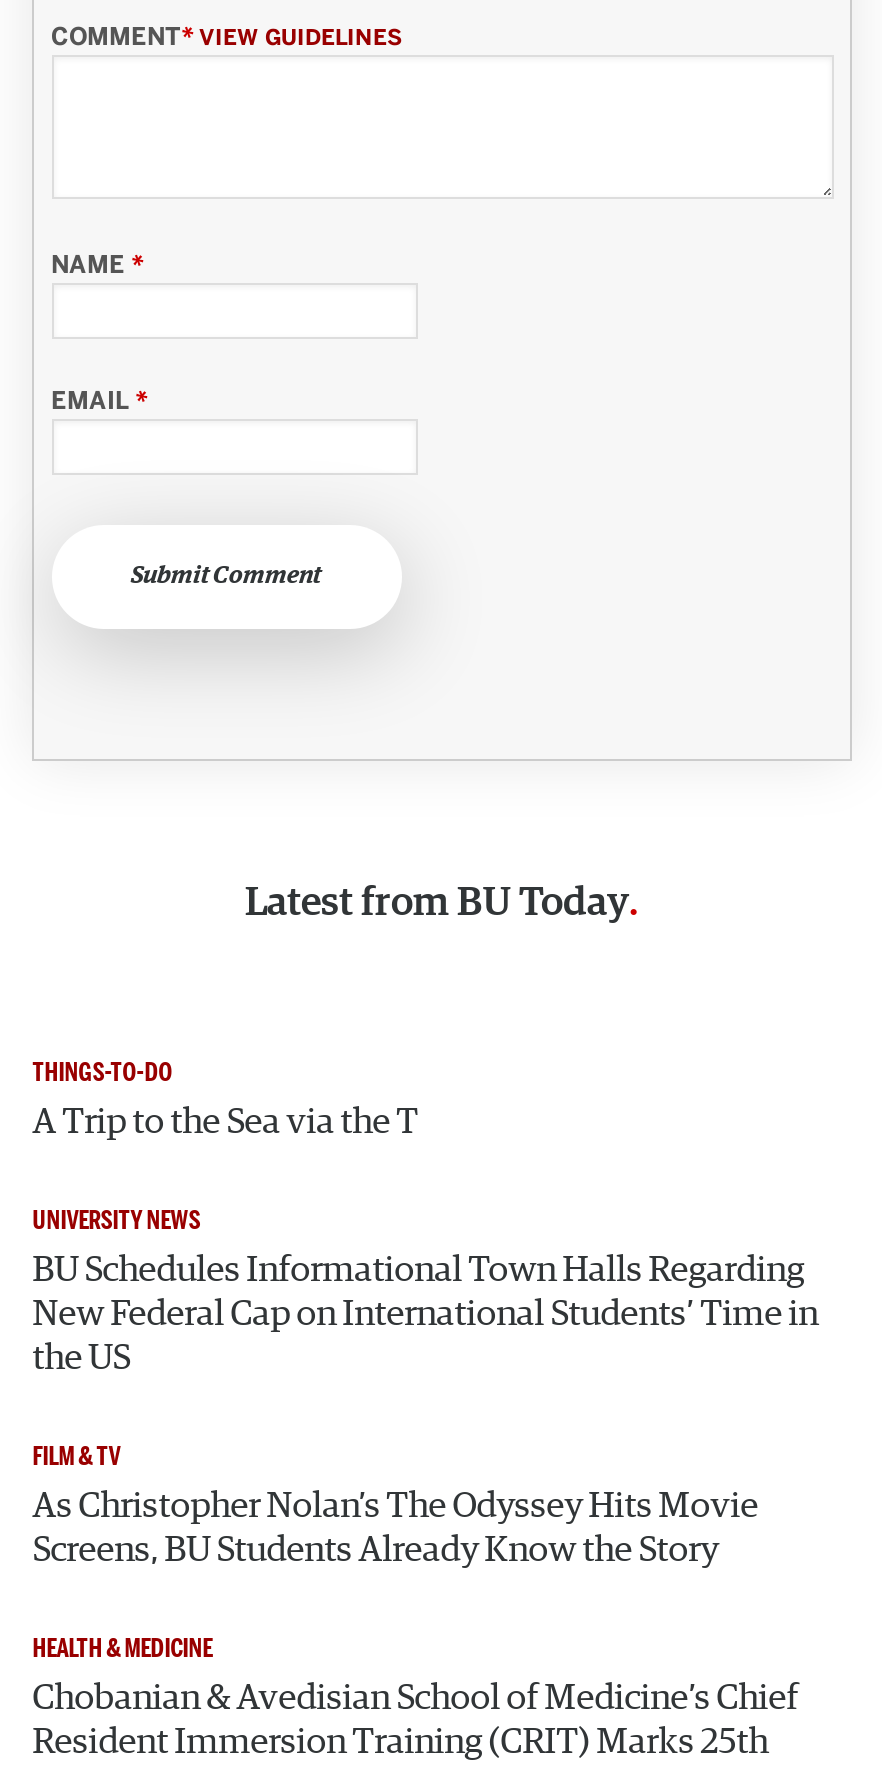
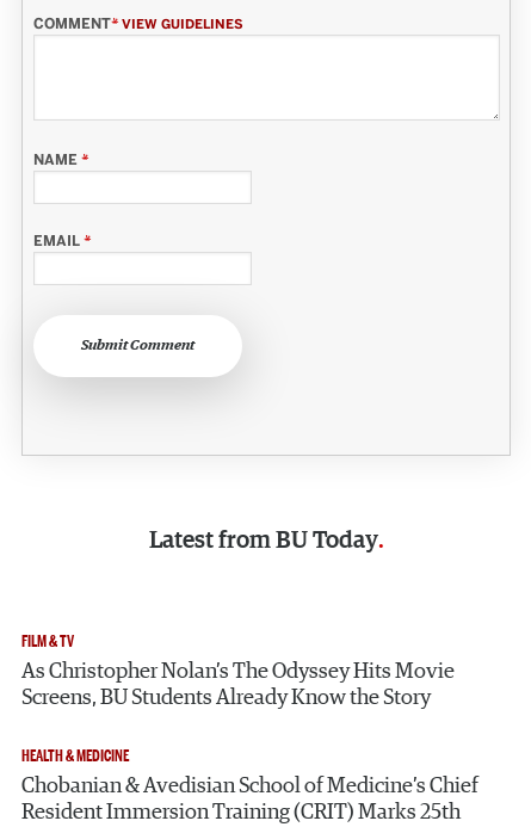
[32,1057,818,1377] THINGS-TO-DO | A Trip to the Sea via the T | UNIVERSITY NEWS | BU Schedules Informational Town Halls Regarding | New Federal Cap on International Students’ Time in | the US -> none

